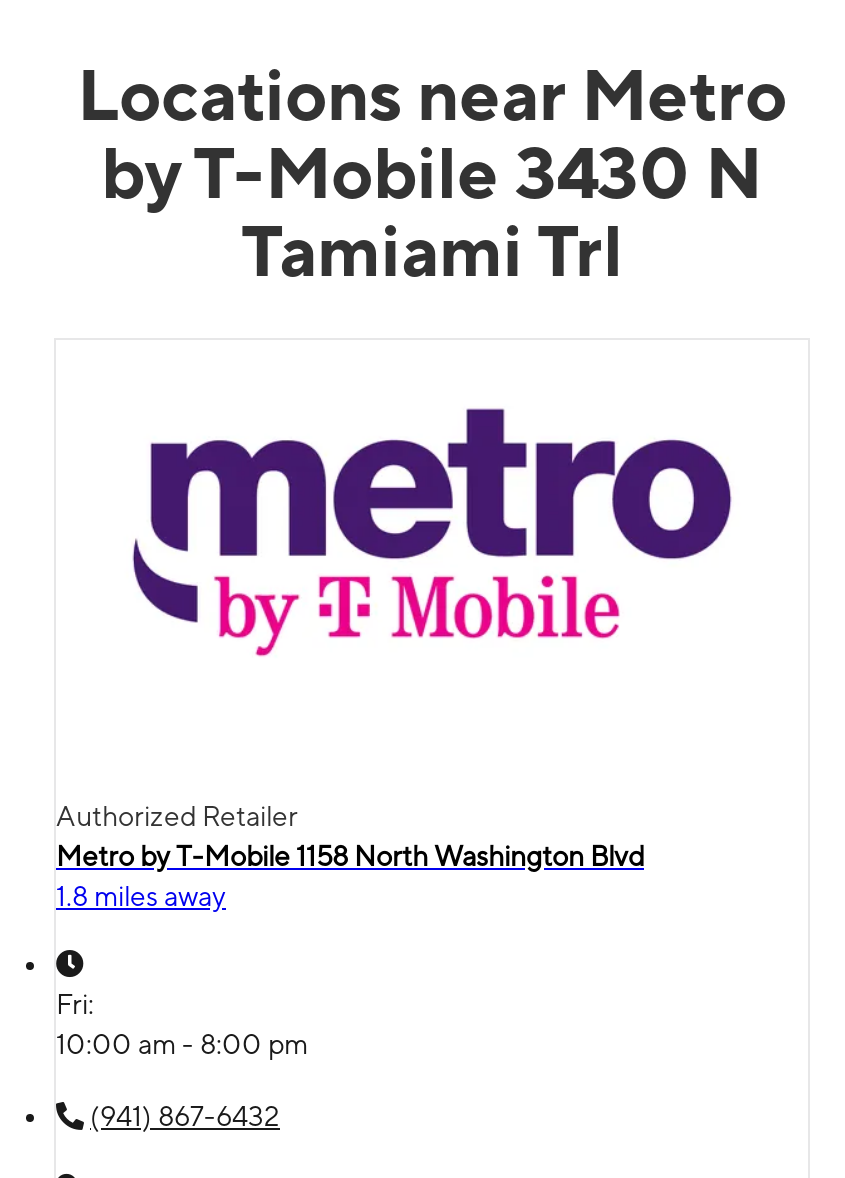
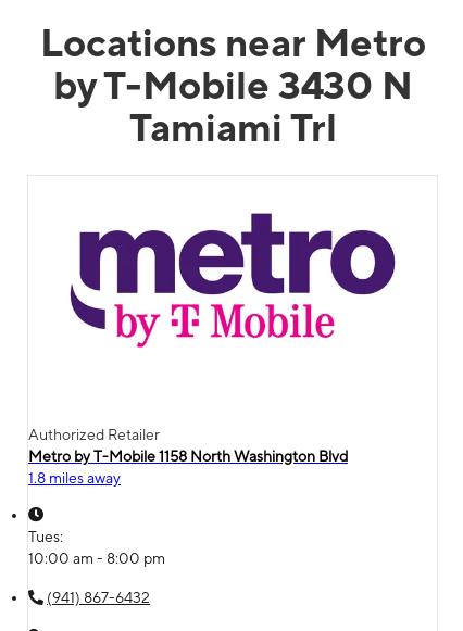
[56,988,100,1020] Fri: -> [28,528,66,545] Tues:

